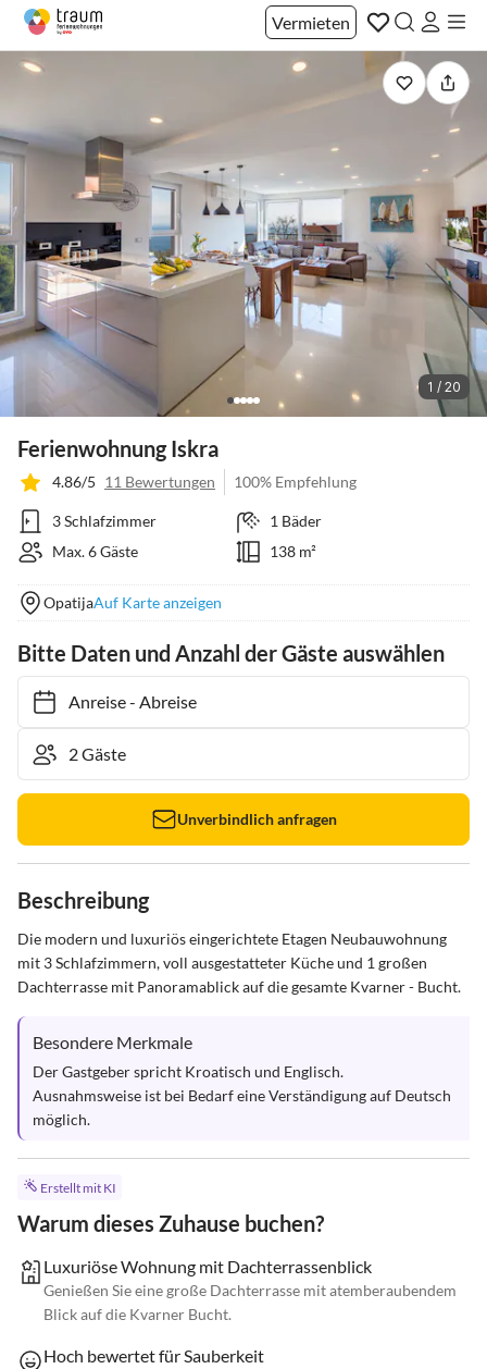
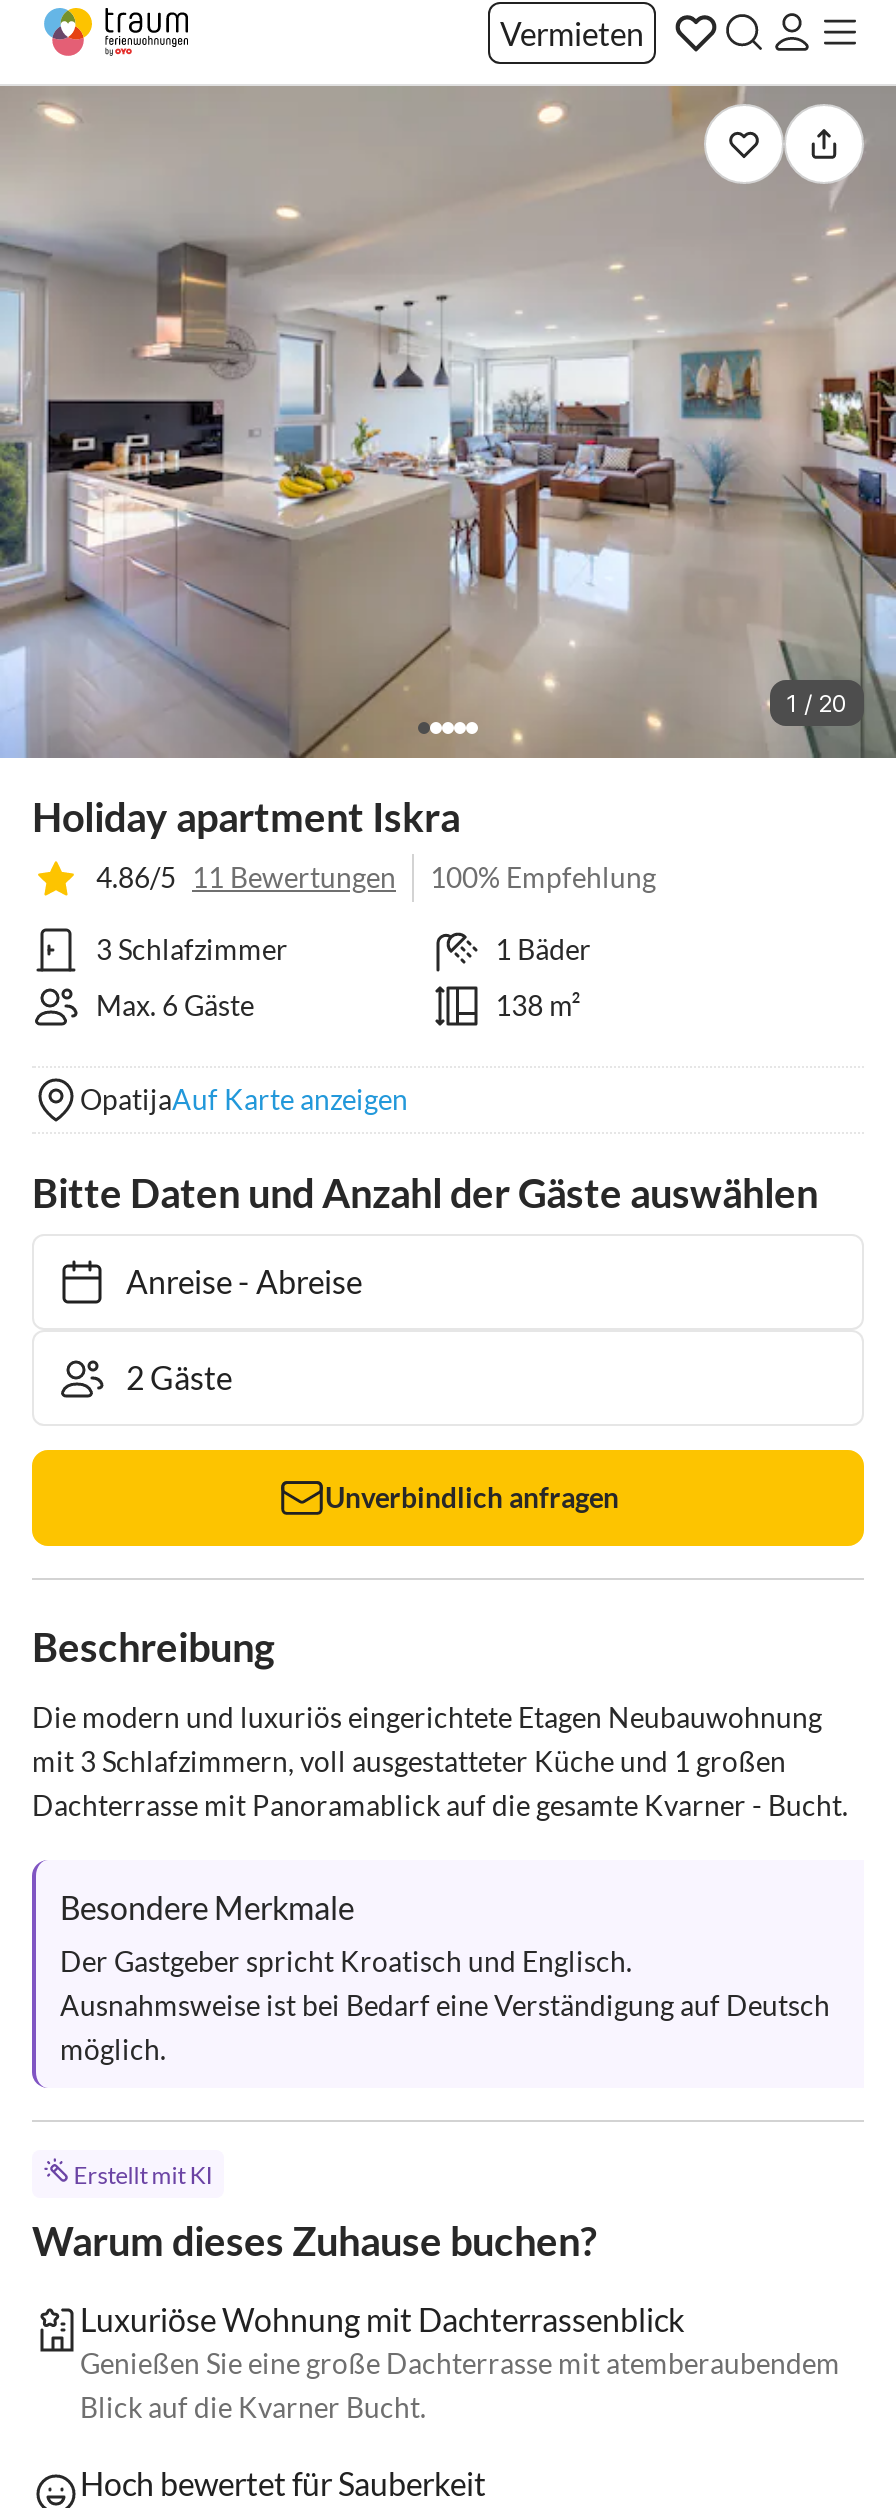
[17,435,218,461] Ferienwohnung Iskra -> [32,792,460,840] Holiday apartment Iskra

